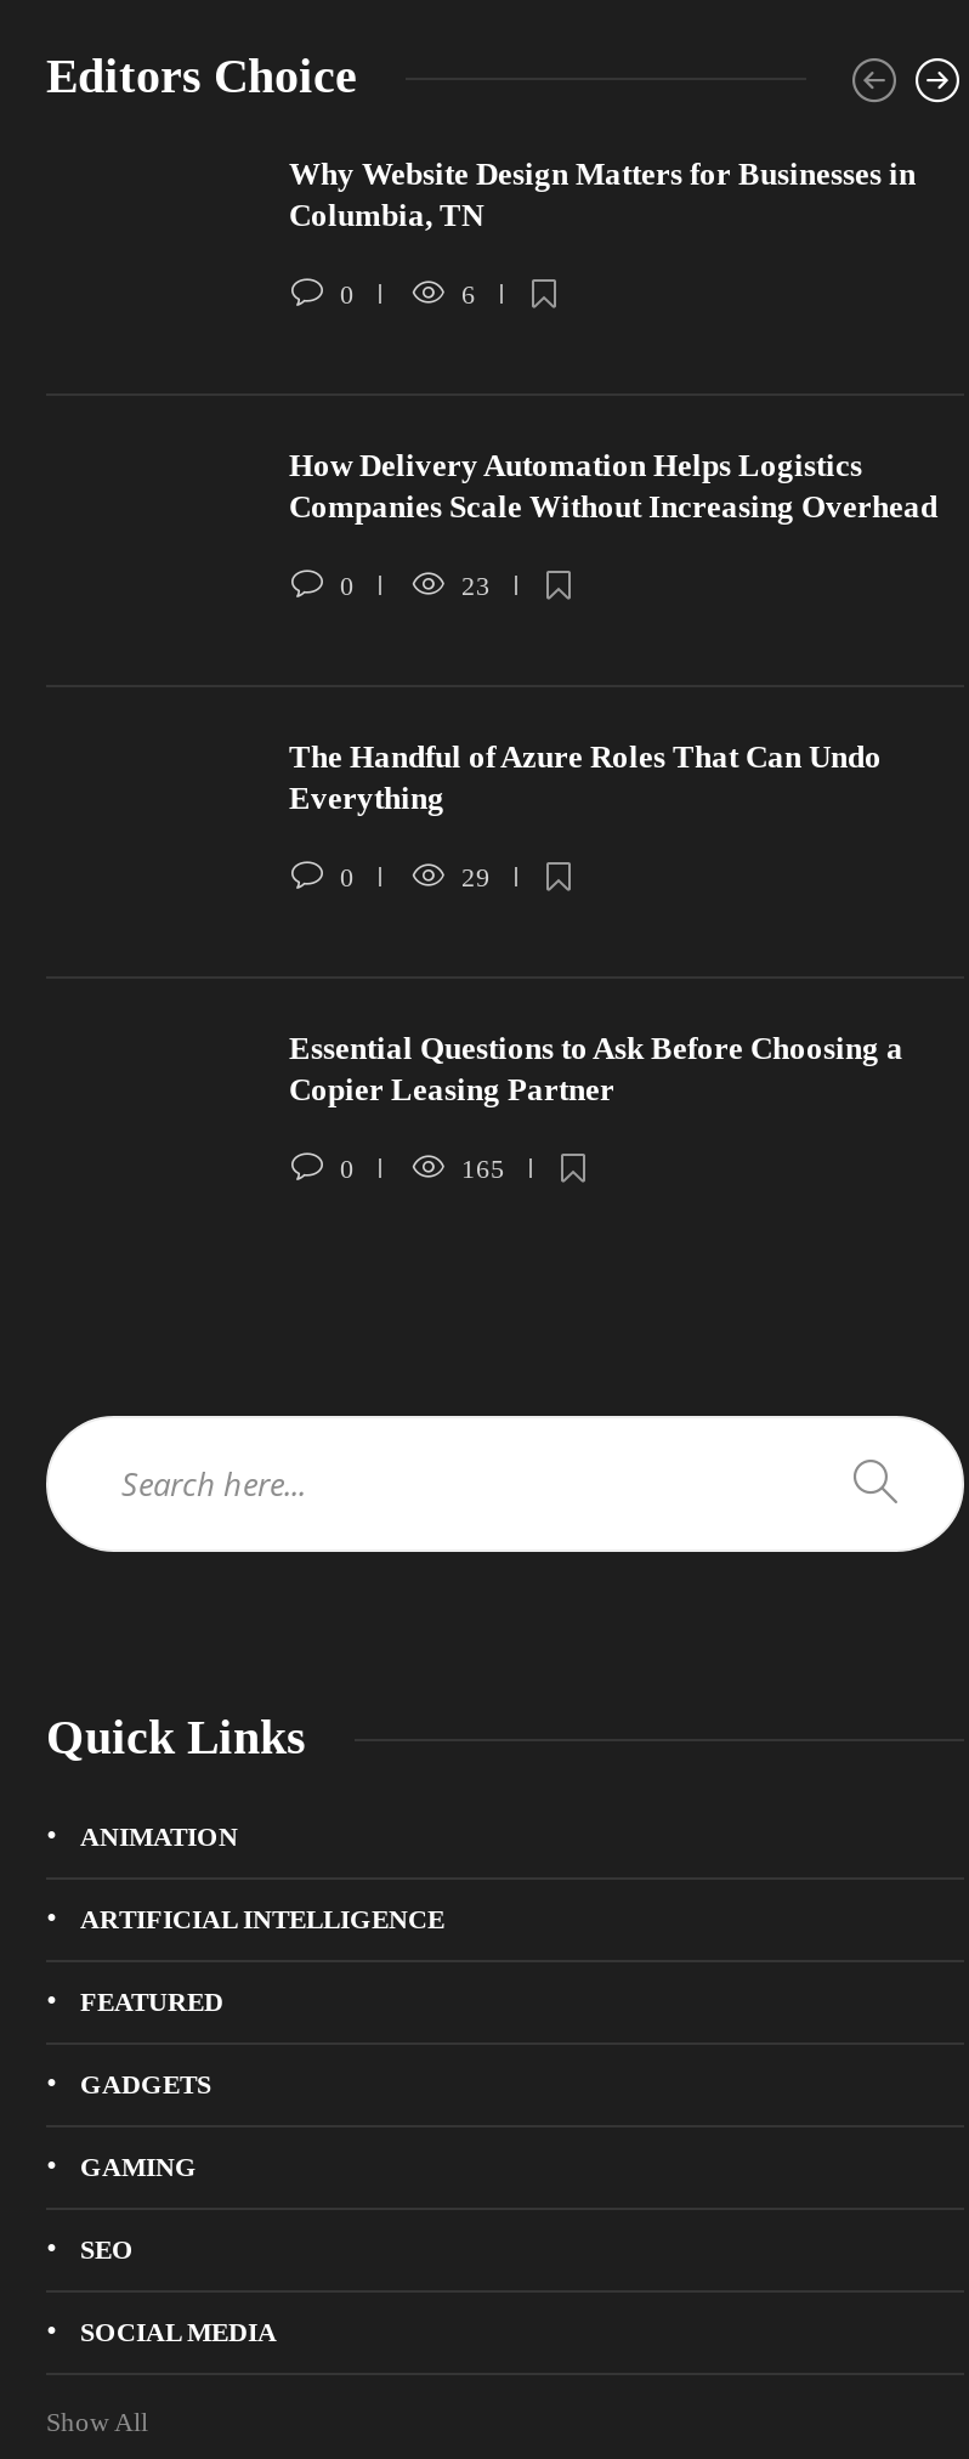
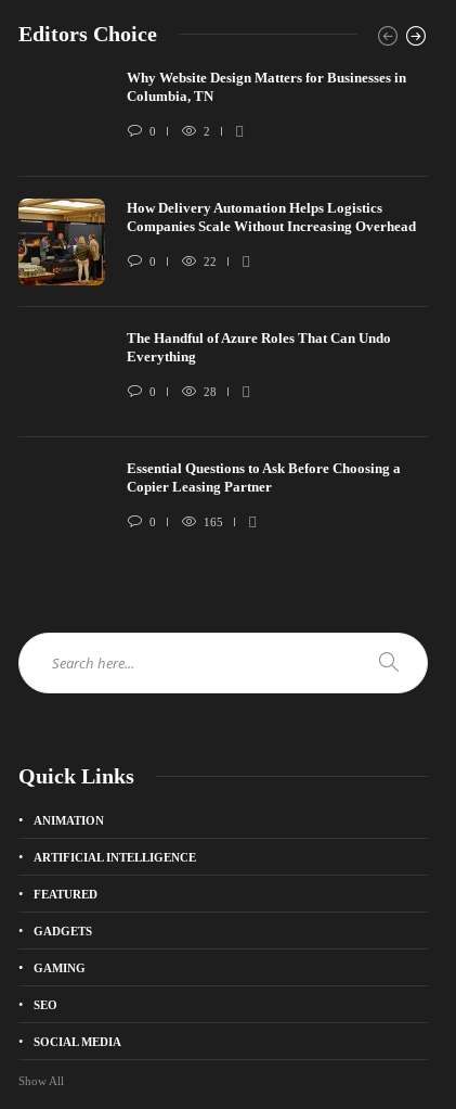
[454,281,476,310] 6 -> [200,124,210,137] 2
none -> [17,197,106,286] [image]
[454,572,491,602] 23 -> [200,255,217,268] 22
[454,864,491,893] 29 -> [200,385,217,398] 28

